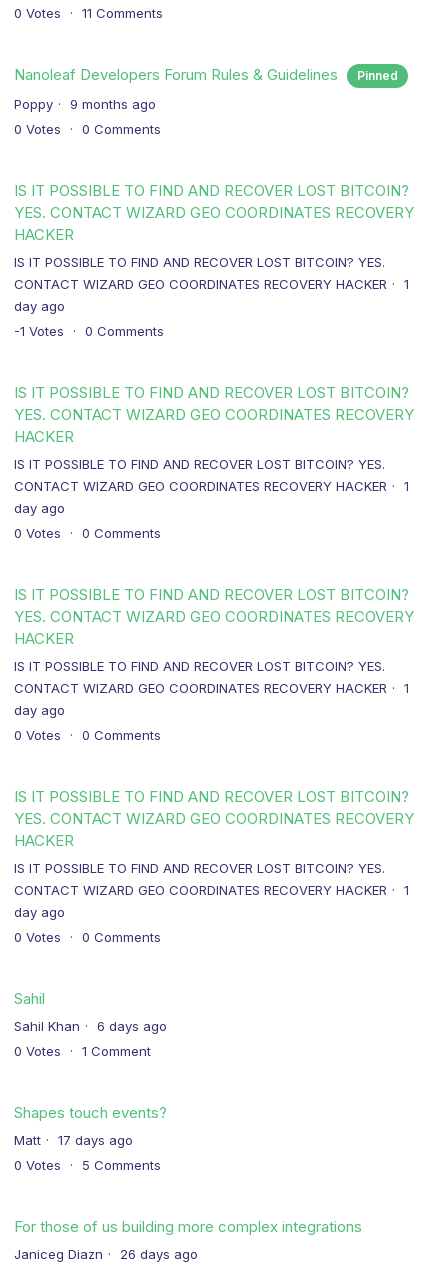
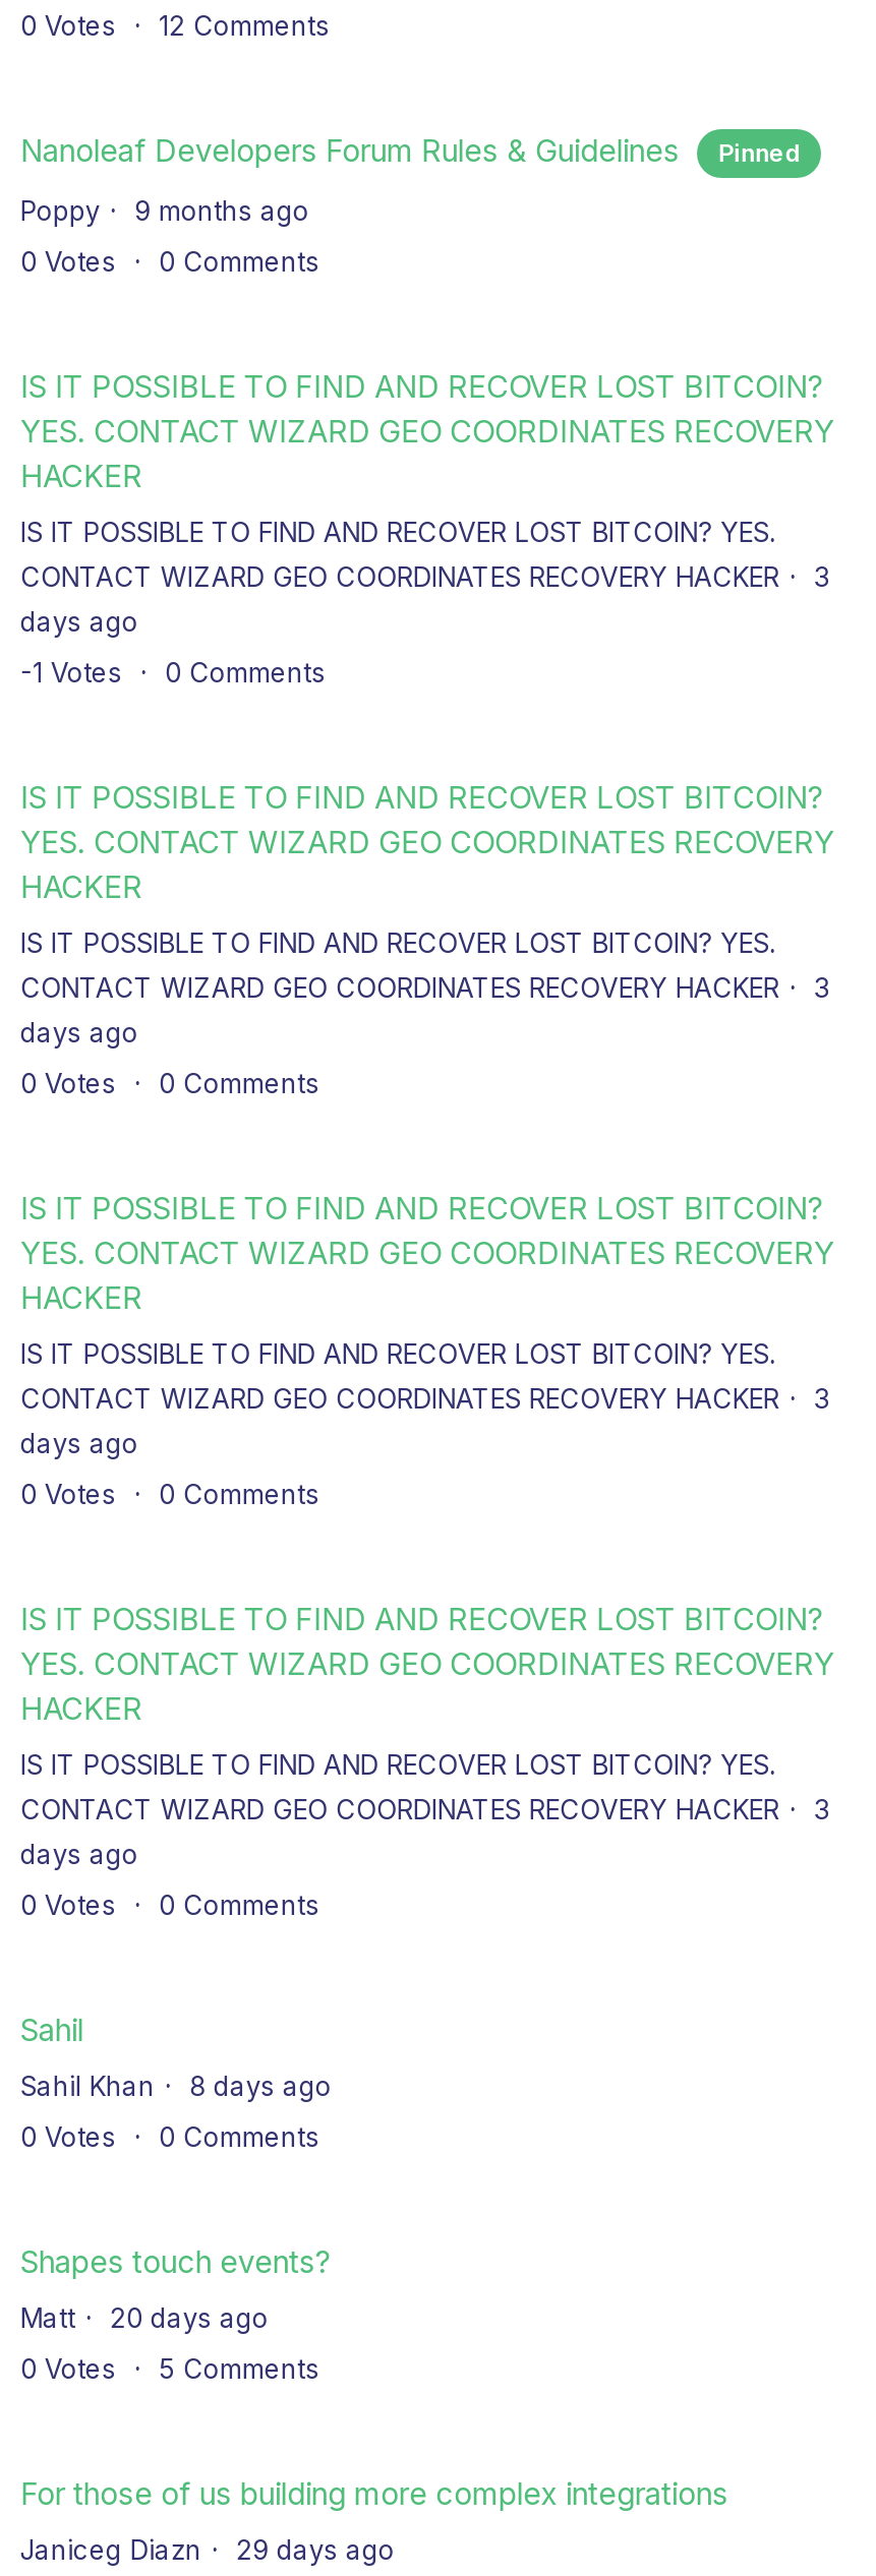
[14,5,163,21] 0 Votes 11 Comments -> [20,9,329,42] 0 Votes 12 Comments
[14,276,409,292] CONTACT WIZARD GEO COORDINATES RECOVERY HACKER 1 -> [20,560,830,593] CONTACT WIZARD GEO COORDINATES RECOVERY HACKER 3
[14,298,65,314] day ago -> [20,605,138,638] days ago
[14,478,409,494] CONTACT WIZARD GEO COORDINATES RECOVERY HACKER 1 -> [20,971,830,1004] CONTACT WIZARD GEO COORDINATES RECOVERY HACKER 3
[14,500,65,516] day ago -> [20,1016,138,1049] days ago
[14,680,409,696] CONTACT WIZARD GEO COORDINATES RECOVERY HACKER 1 -> [20,1382,830,1415] CONTACT WIZARD GEO COORDINATES RECOVERY HACKER 3
[14,702,65,718] day ago -> [20,1427,138,1459] days ago
[14,882,409,898] CONTACT WIZARD GEO COORDINATES RECOVERY HACKER 1 -> [20,1793,830,1825] CONTACT WIZARD GEO COORDINATES RECOVERY HACKER 3
[14,904,65,920] day ago -> [20,1838,138,1870] days ago
[14,1018,167,1034] Sahil Khan 6 days ago -> [20,2070,331,2102] Sahil Khan 8 days ago
[14,1043,151,1059] 0 Votes 1 Comment -> [20,2120,319,2153] 0 Votes 0 Comments
[14,1132,133,1148] Matt 17 days ago -> [20,2301,268,2334] Matt 20 days ago
[14,1246,198,1262] Janiceg Diazn 26 days ago -> [20,2533,395,2566] Janiceg Diazn 29 days ago

